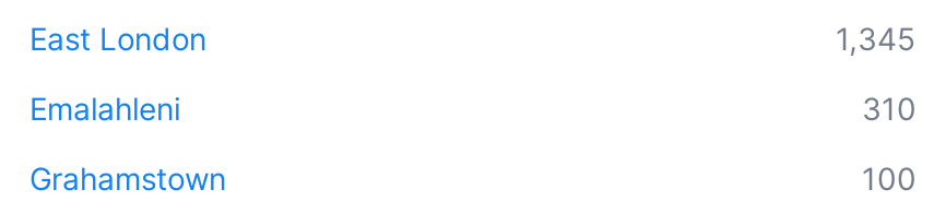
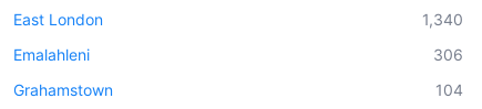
[836,19,917,57] 1,345 -> [422,10,463,29] 1,340
[862,89,917,126] 310 -> [433,45,463,64] 306
[862,159,917,196] 100 -> [435,80,463,99] 104

